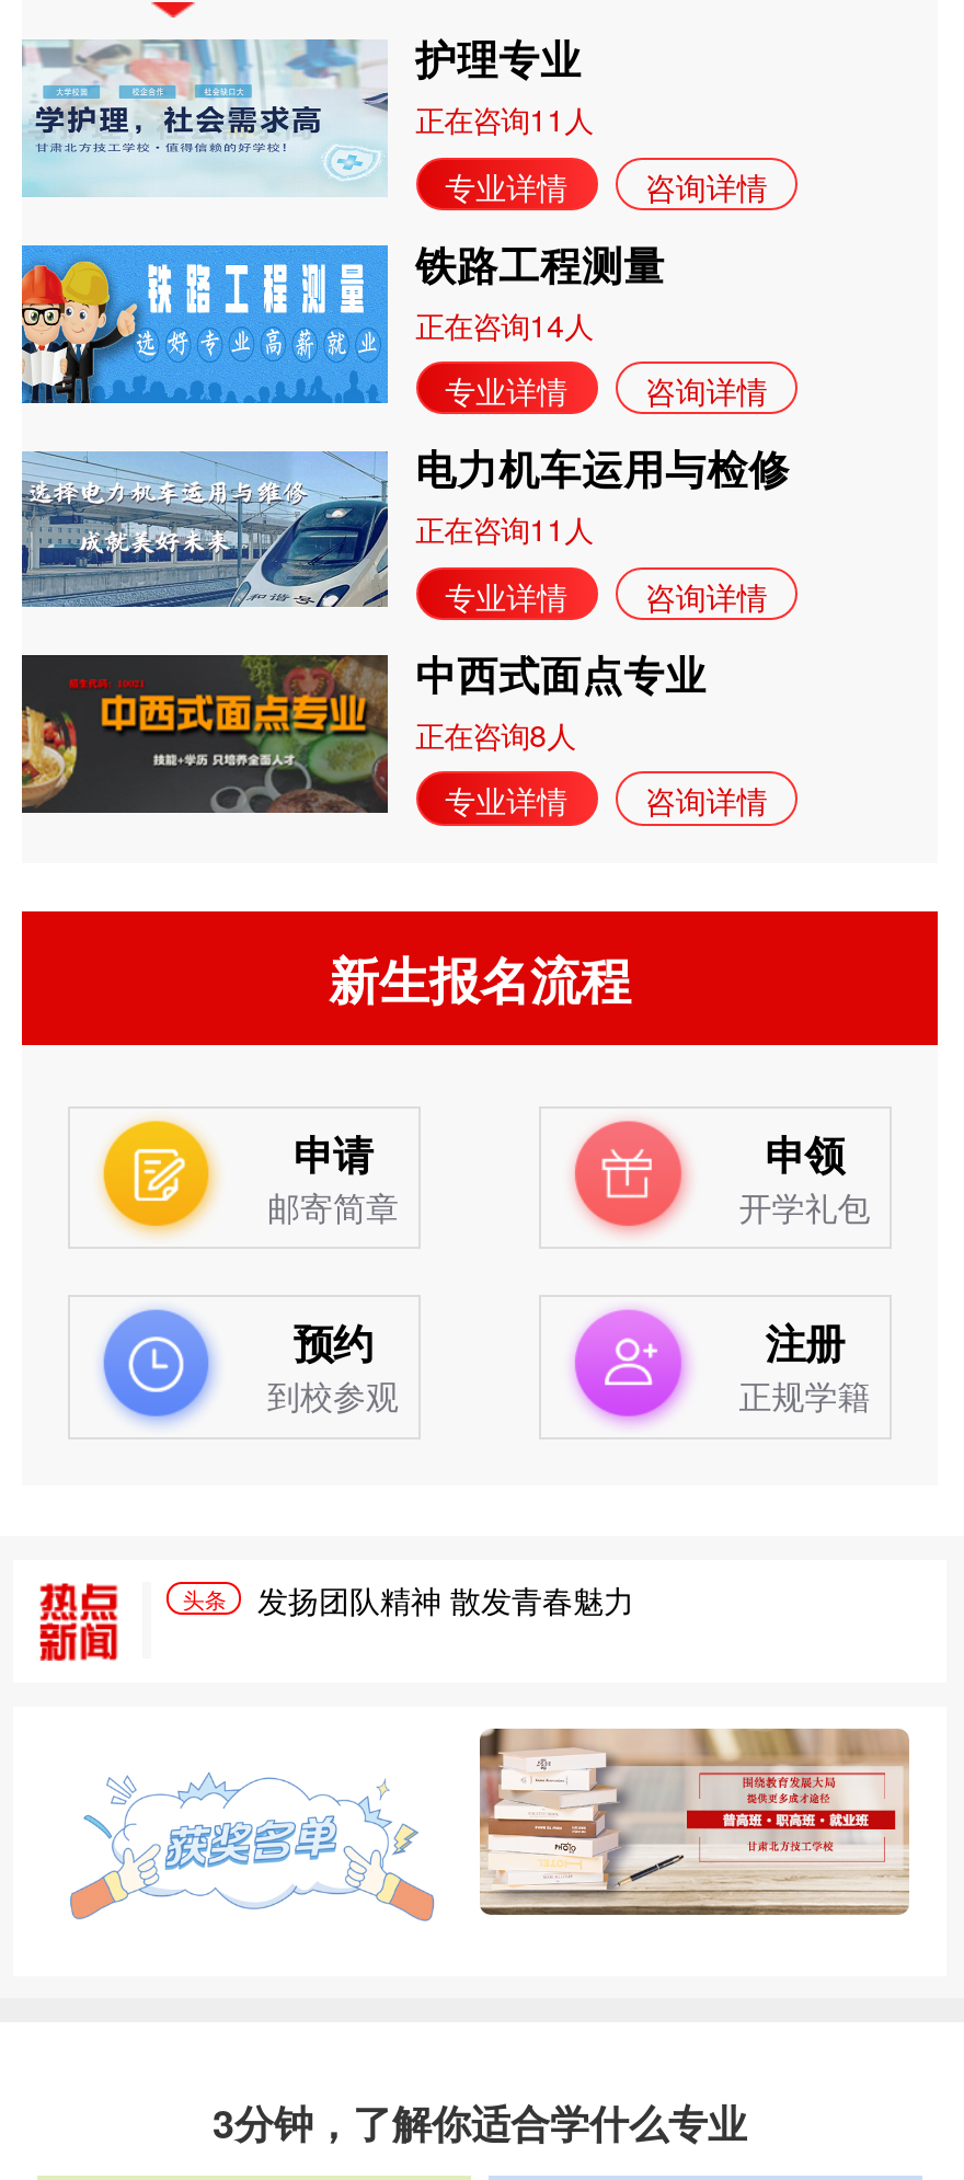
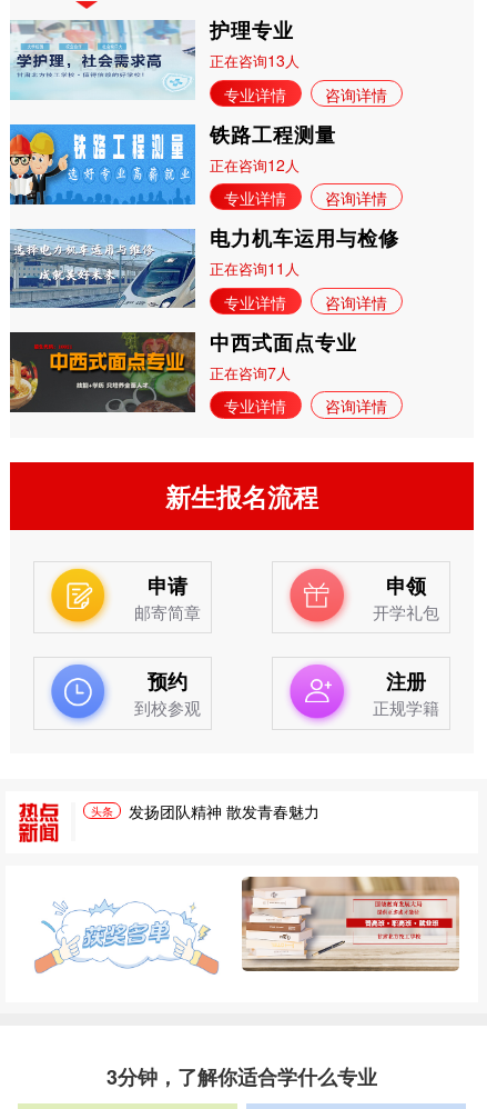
[415,96,593,140] 正在咨询11人 -> [209,49,299,71] 正在咨询13人
[415,301,593,345] 正在咨询14人 -> [209,153,299,175] 正在咨询12人
[415,712,575,755] 正在咨询8人 -> [209,361,290,383] 正在咨询7人

